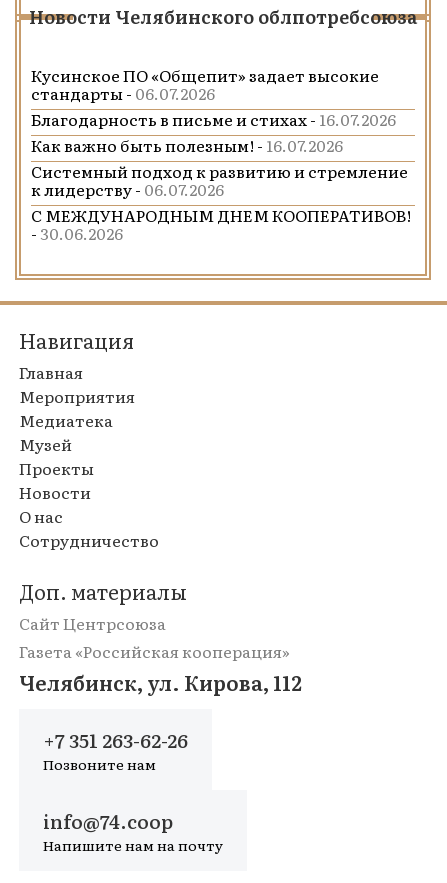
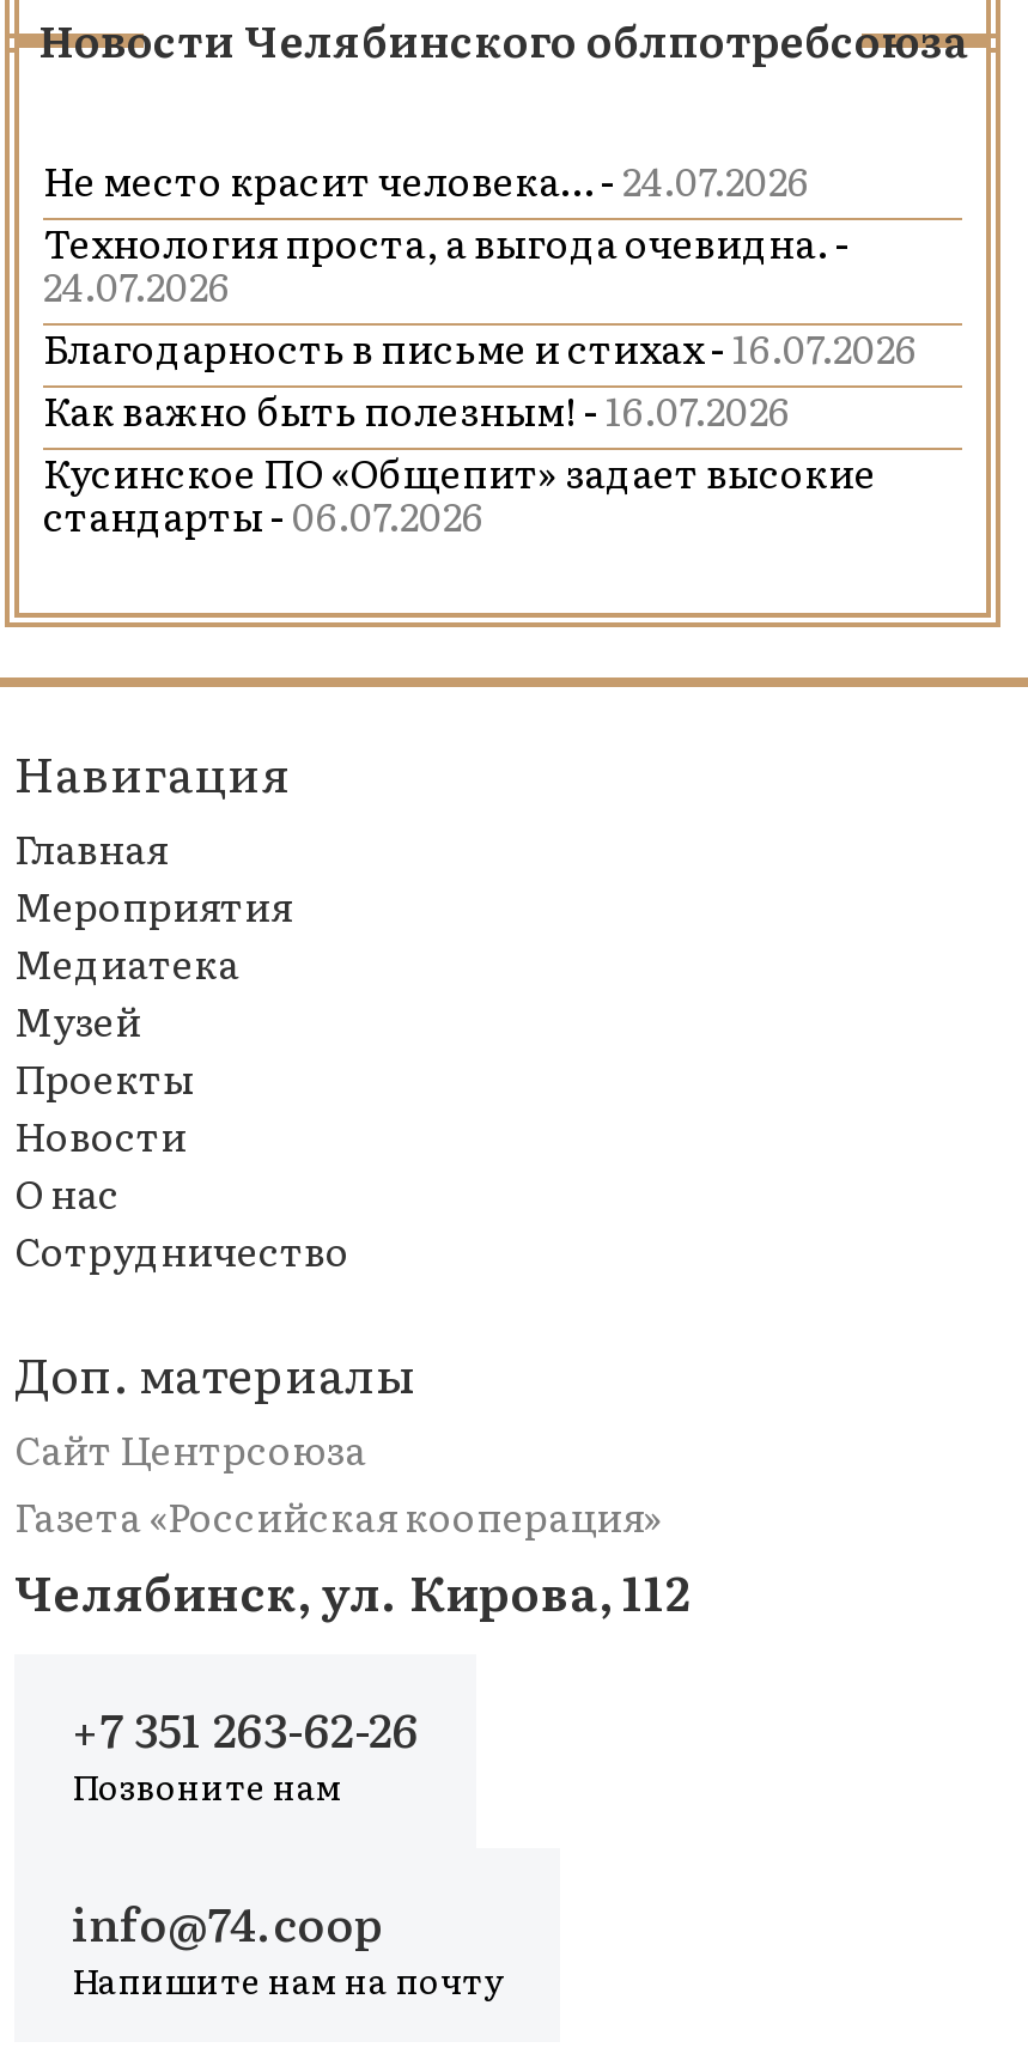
none -> [43,150,850,313] Не место красит человека… - 24.07.2026 | Технология проста, а выгода очевидна. - | 24.07.2026
moved [31,63,379,105] -> [43,442,876,542]: Кусинское ПО «Общепит» задает высокие | стандарты -06.07.2026
moved [31,107,396,157] -> [43,317,917,437]: Благодарность в письме и стихах -16.07.2026 | Как важно быть полезным! -16.07.2026
[31,159,411,245] Системный подход к развитию и стремление | к лидерству -06.07.2026 | С МЕЖДУНАРОДНЫМ ДНЕМ КООПЕРАТИВОВ! | -30.06.2026 -> none

